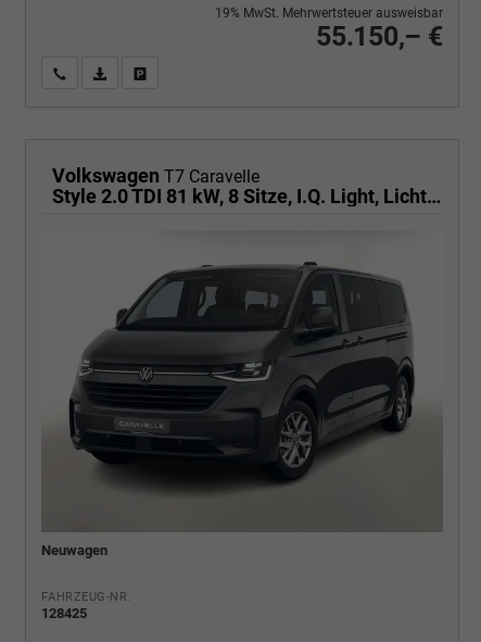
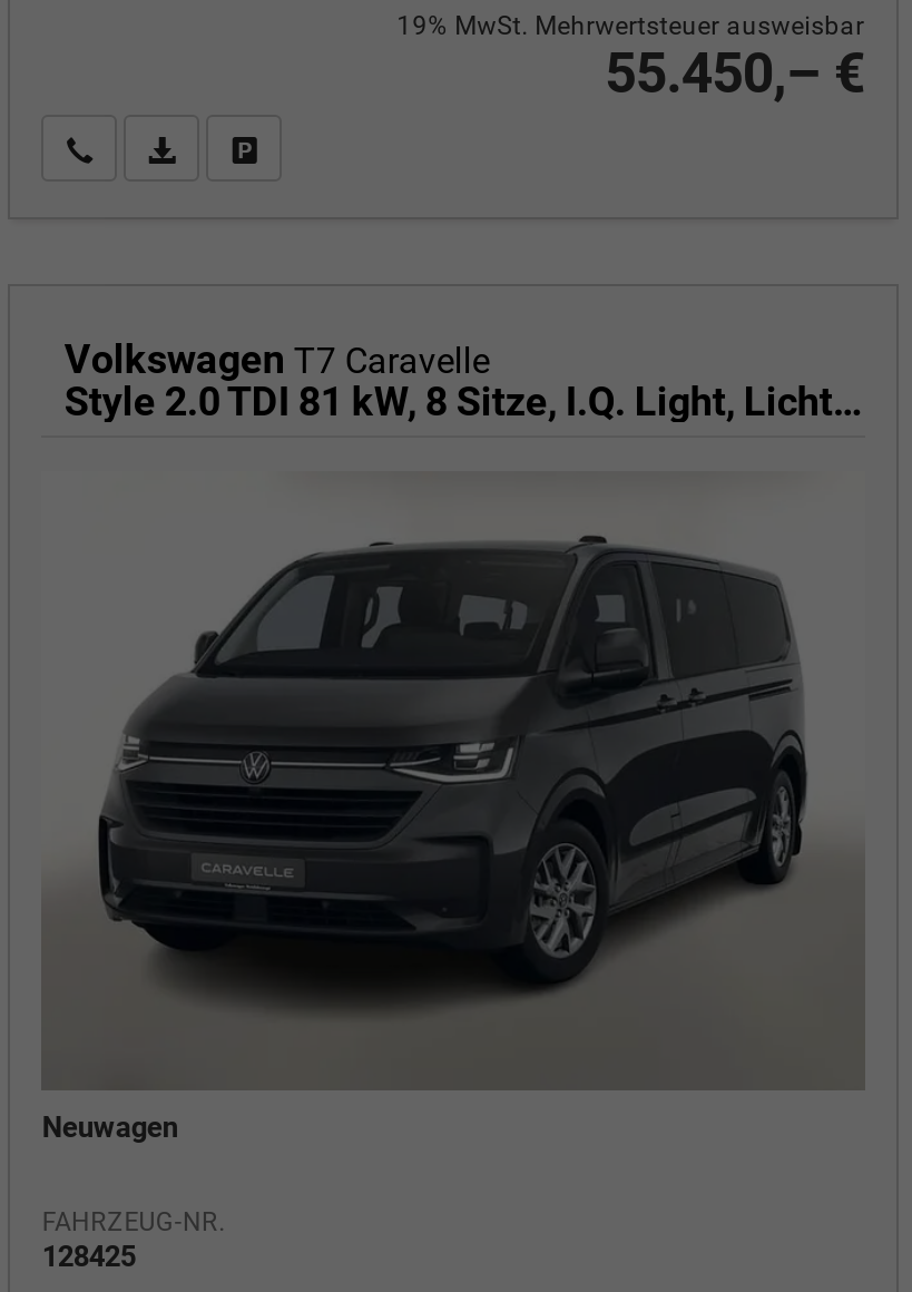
[316,20,443,52] 55.150,– € -> [605,41,864,105] 55.450,– €

